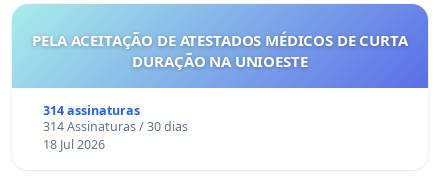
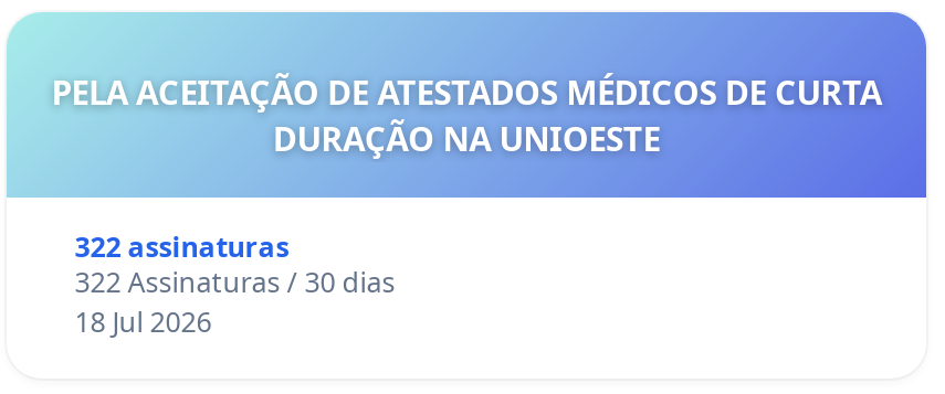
[43,102,140,119] 314 assinaturas -> [75,228,289,265] 322 assinaturas
[43,118,188,135] 314 Assinaturas / 30 dias -> [75,263,395,301] 322 Assinaturas / 30 dias

